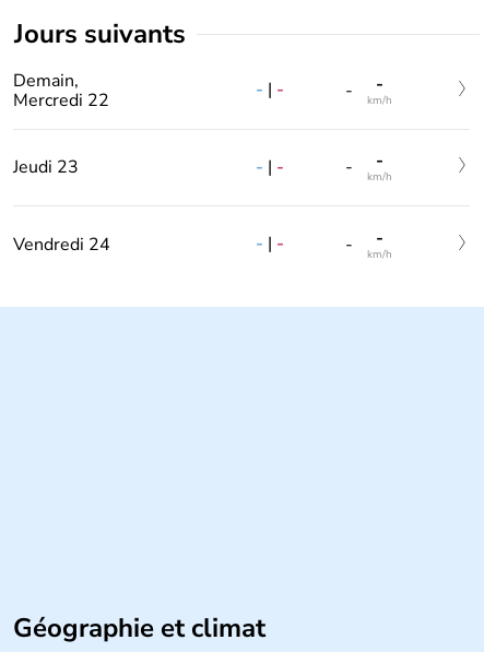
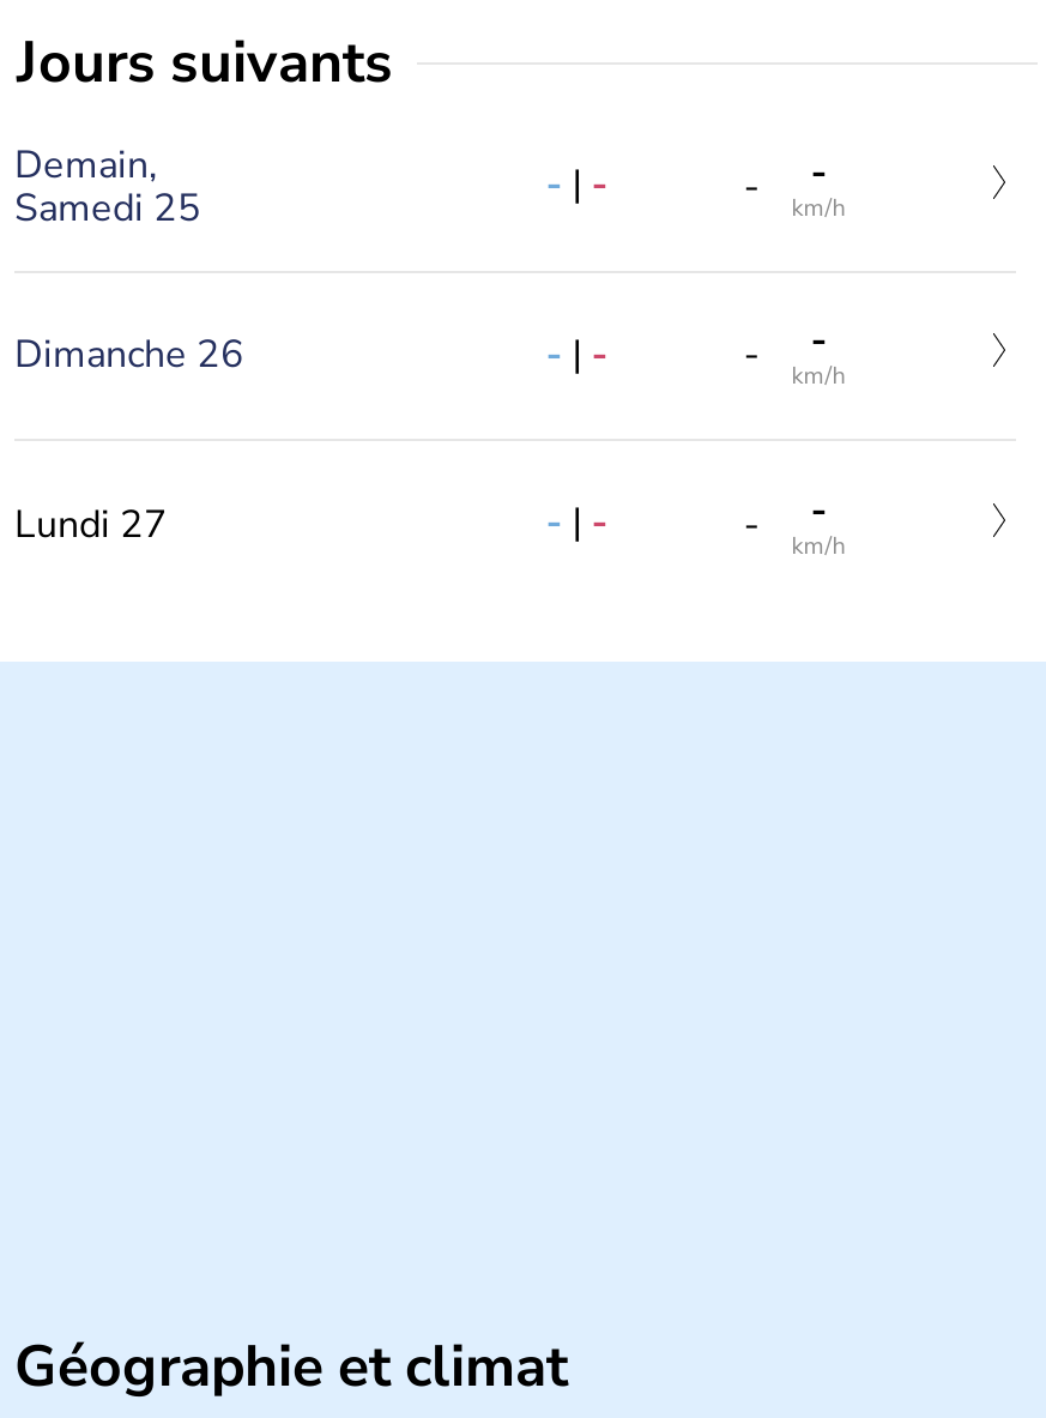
[13,88,109,112] Mercredi 22 -> [14,182,201,234] Samedi 25
[13,156,79,180] Jeudi 23 -> [14,329,244,382] Dimanche 26
[13,233,110,257] Vendredi 24 -> [14,498,168,551] Lundi 27

